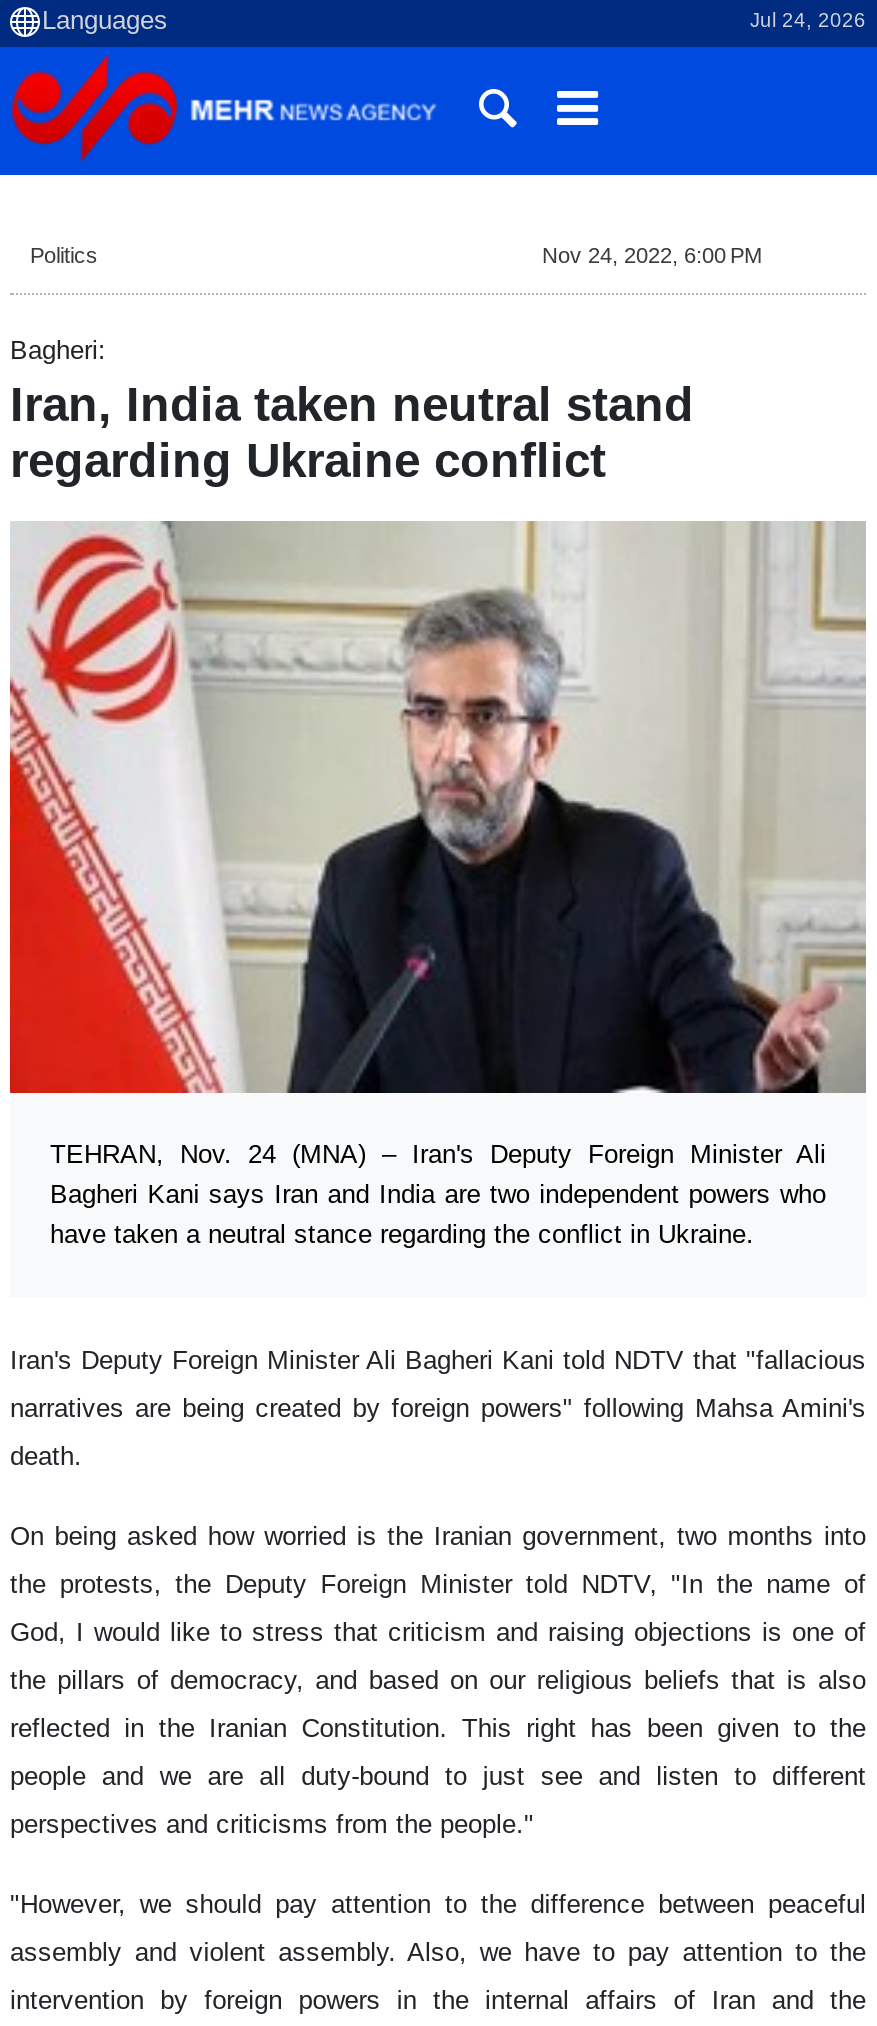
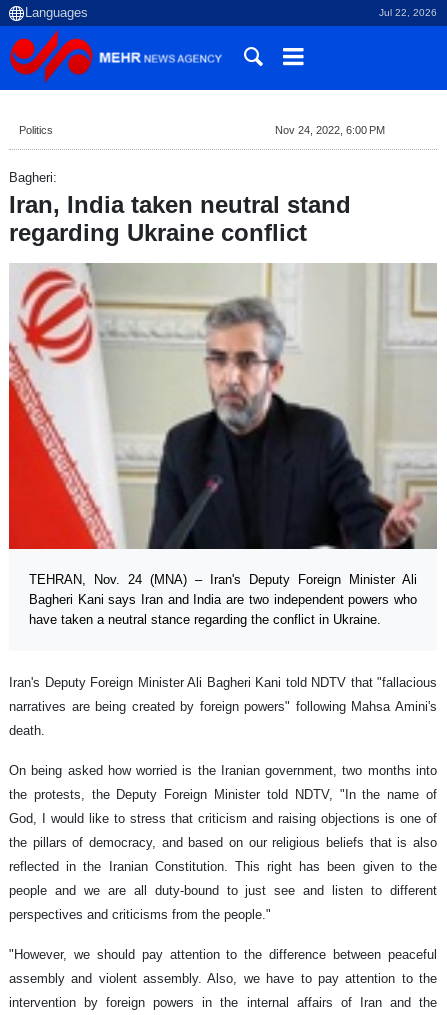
[750,9,866,31] Jul 24, 2026 -> [379,7,437,18] Jul 22, 2026

